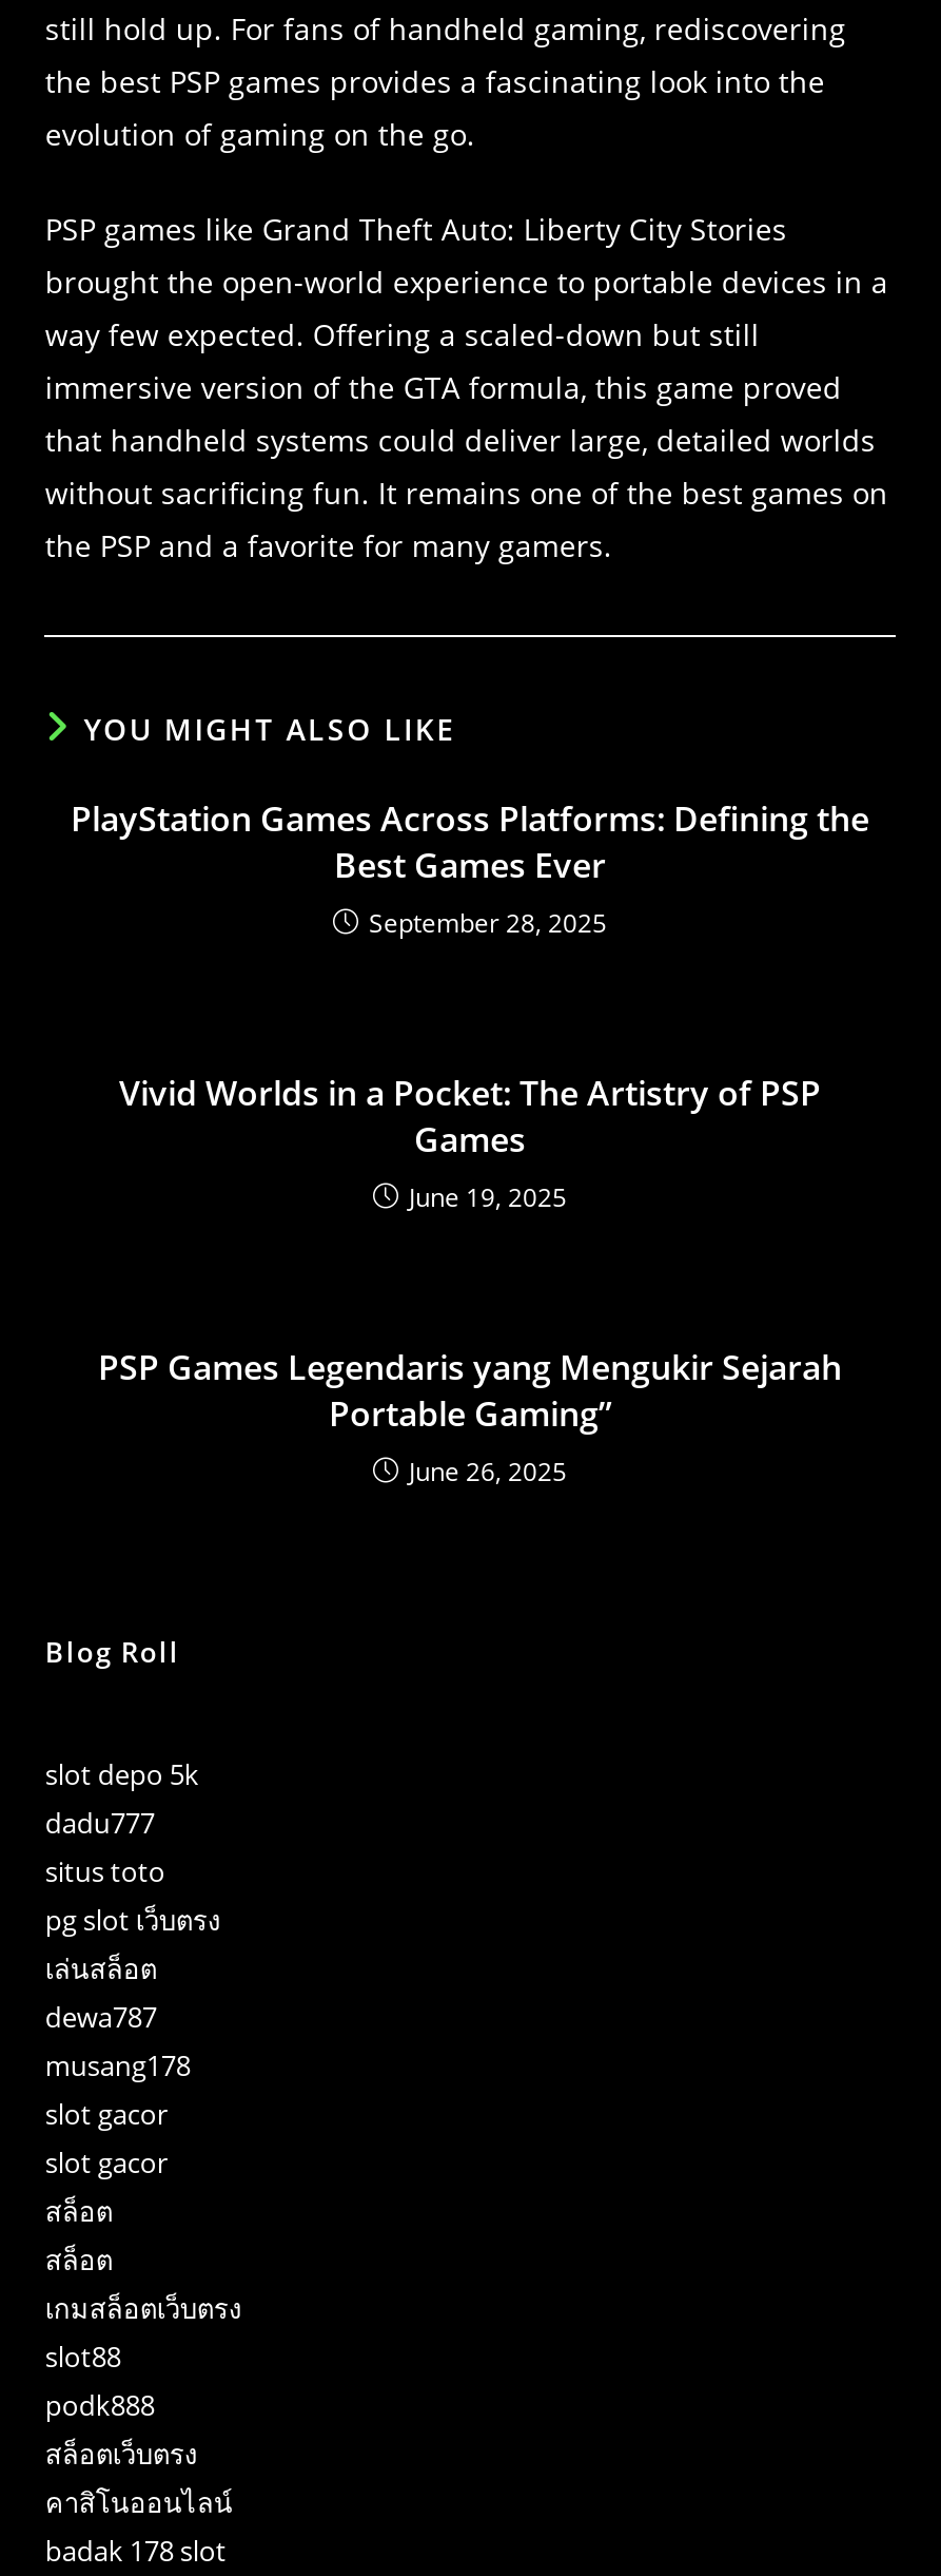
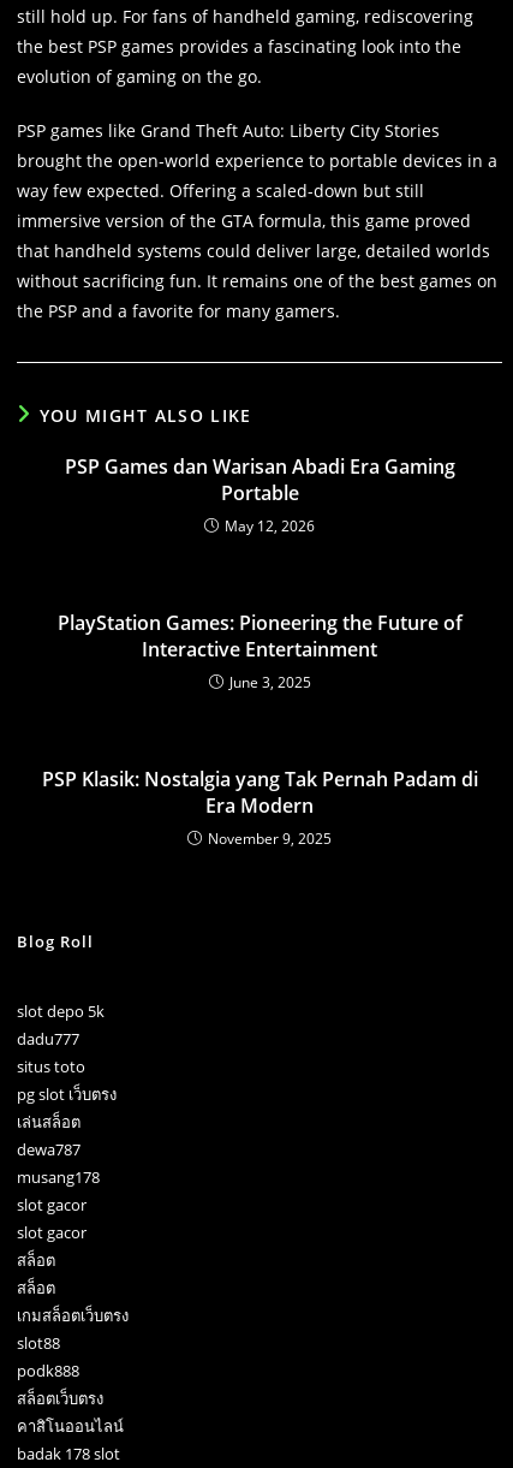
[71,795,869,941] PlayStation Games Across Platforms: Defining the | Best Games Ever | September 28, 2025 -> [64,453,455,536] PSP Games dan Warisan Abadi Era Gaming | Portable | May 12, 2026
[119,1070,821,1215] Vivid Worlds in a Pocket: The Artistry of PSP | Games | June 19, 2025 -> [57,610,462,693] PlayStation Games: Pioneering the Future of | Interactive Entertainment | June 3, 2025
[98,1344,842,1489] PSP Games Legendaris yang Mengukir Sejarah | Portable Gaming” | June 26, 2025 -> [41,766,478,849] PSP Klasik: Nostalgia yang Tak Pernah Padam di | Era Modern | November 9, 2025

